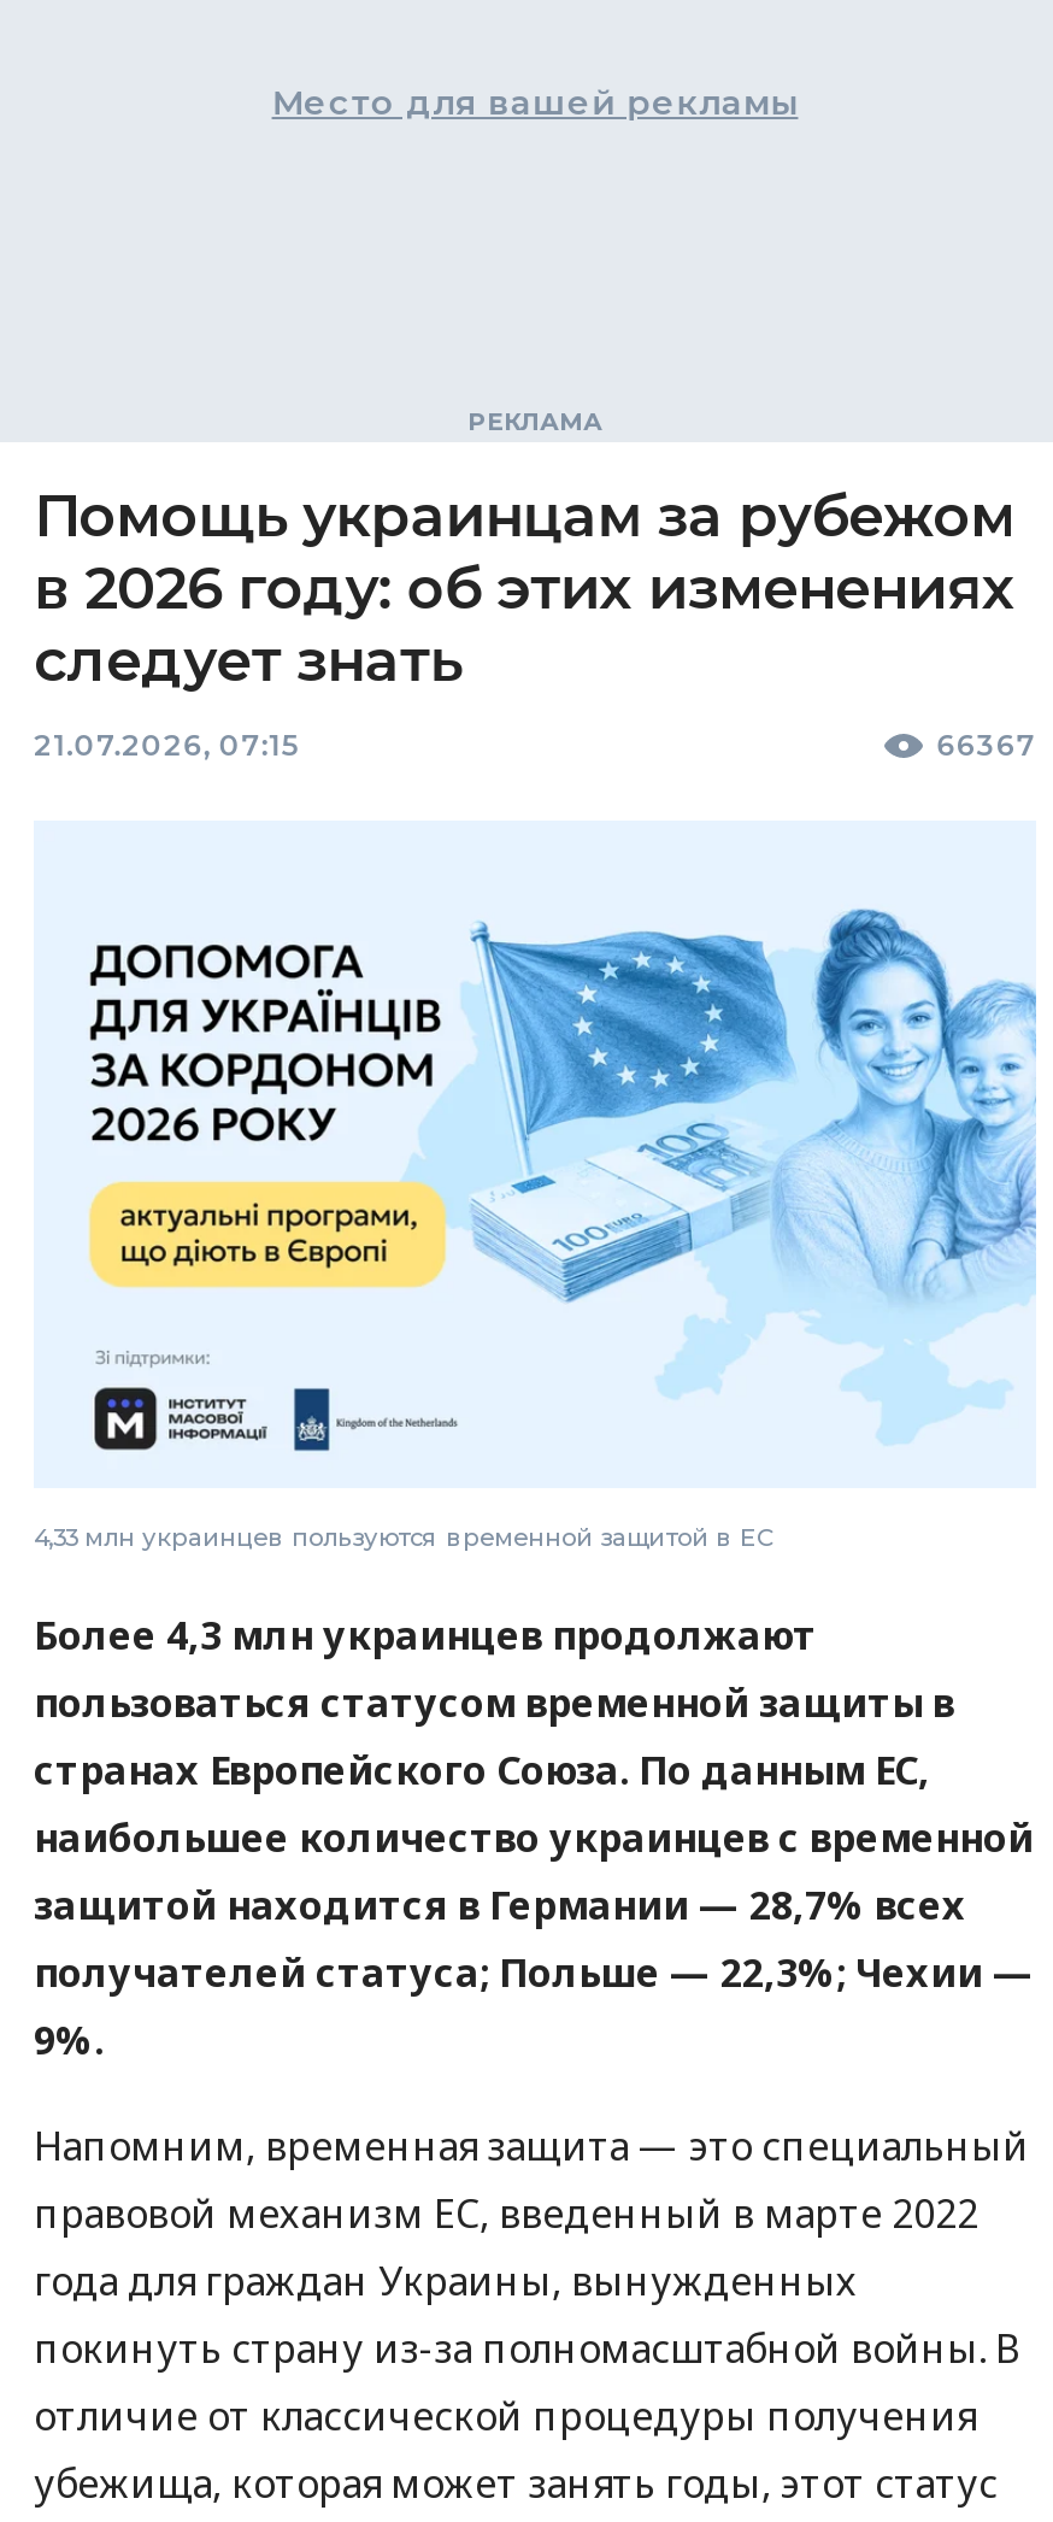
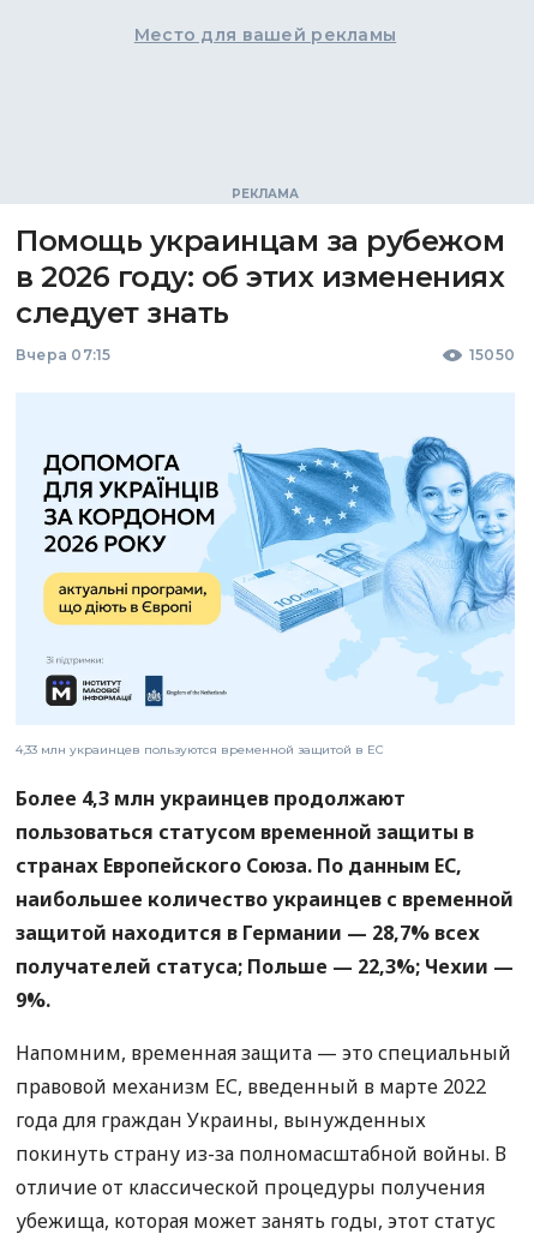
[34,726,1036,762] 21.07.2026, 07:15 | 66367 -> [16,345,515,363] Вчера 07:15 | 15050

